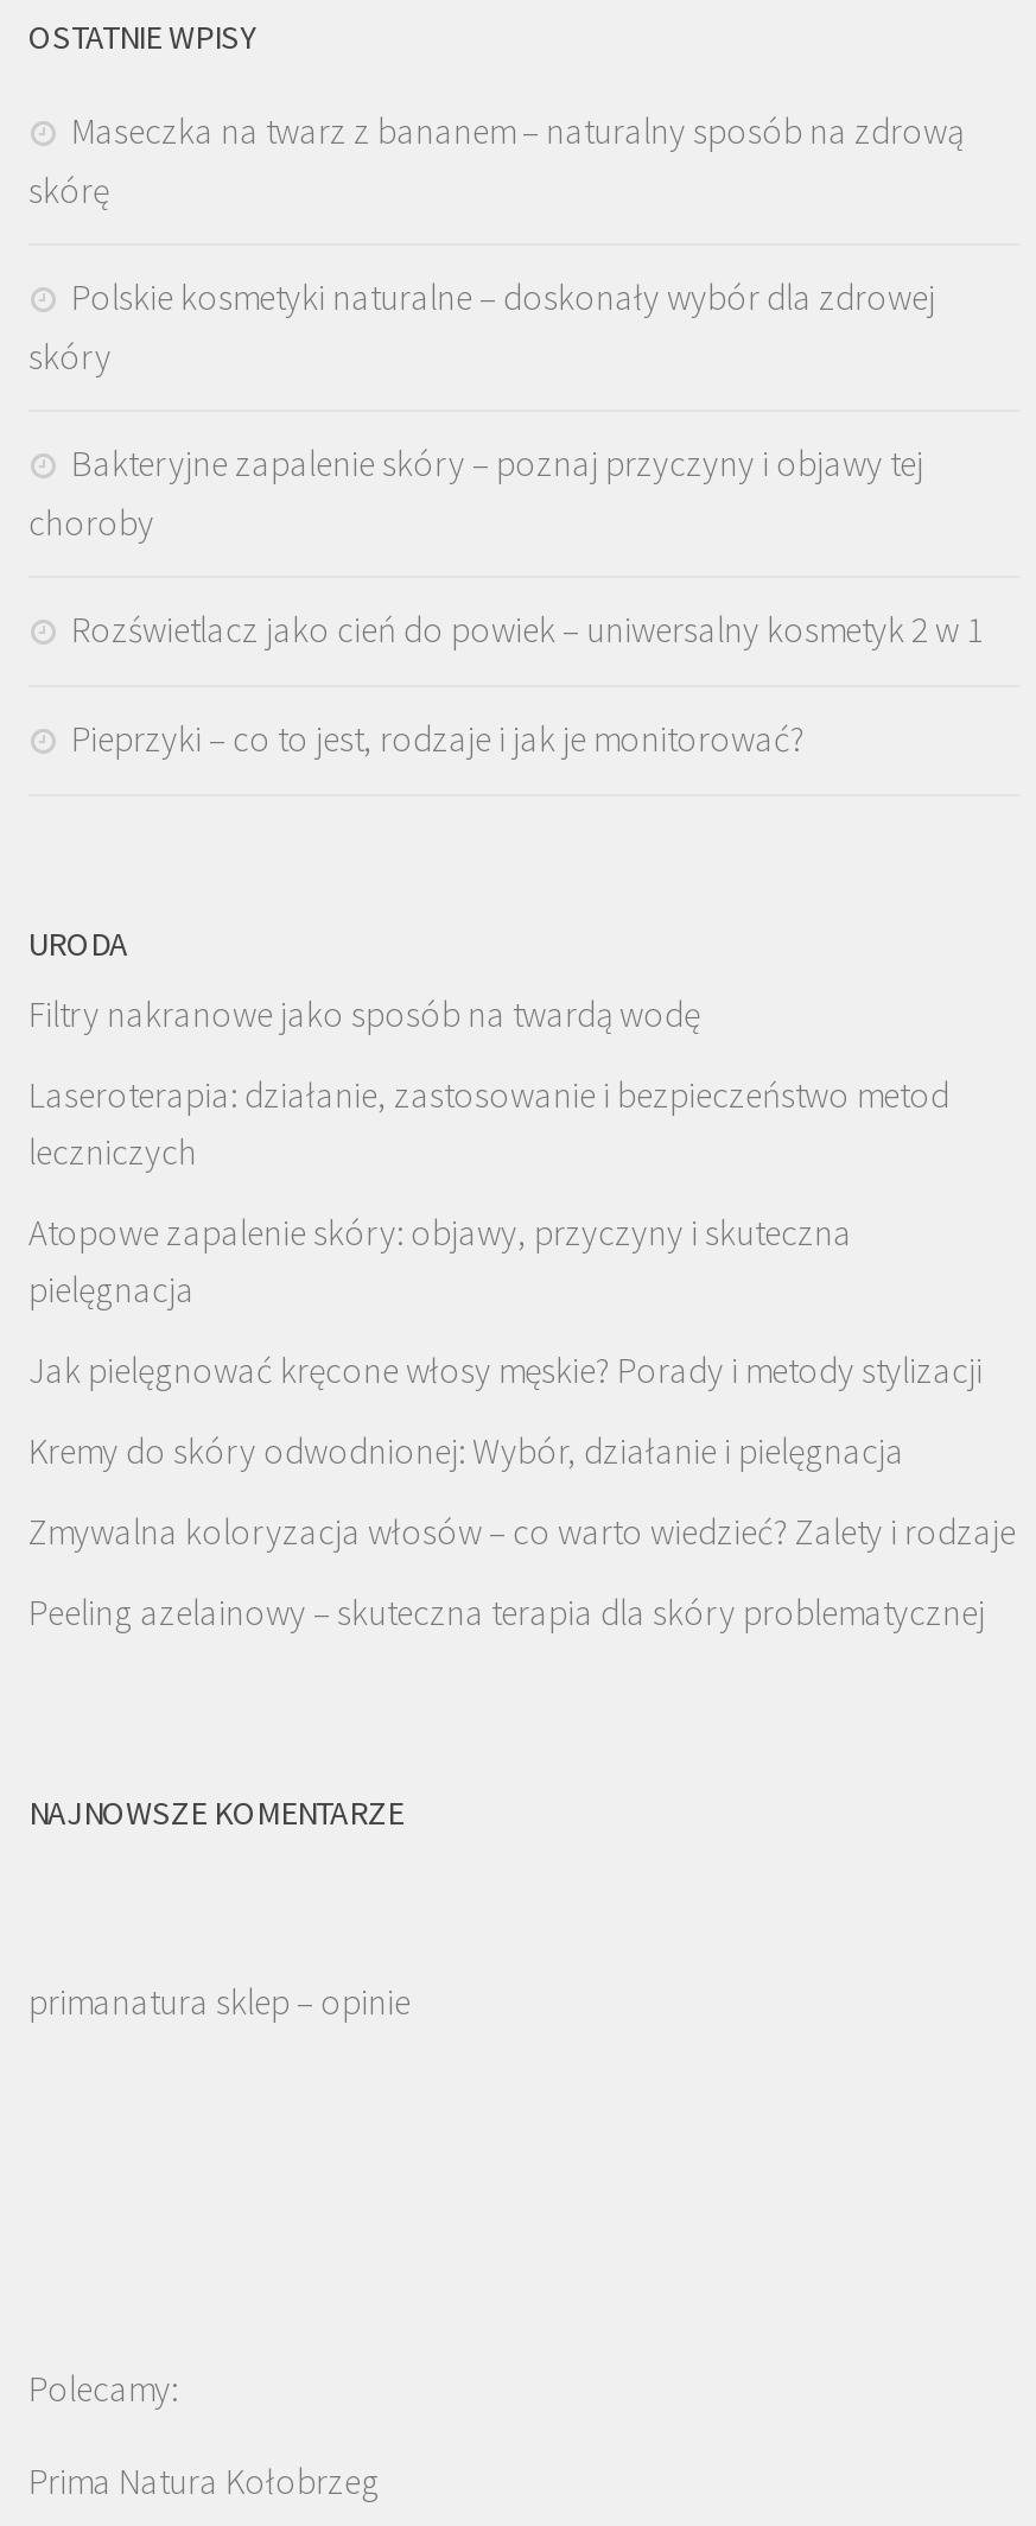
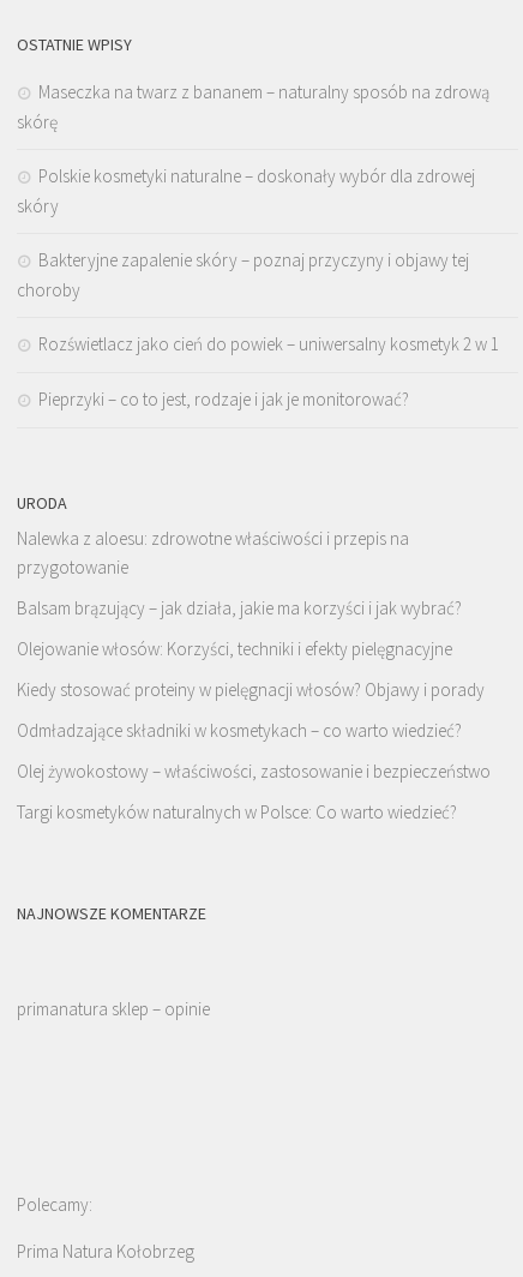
[28,992,700,1037] Filtry nakranowe jako sposób na twardą wodę -> [17,527,409,579] Nalewka z aloesu: zdrowotne właściwości i przepis na | przygotowanie
[28,1073,949,1175] Laseroterapia: działanie, zastosowanie i bezpieczeństwo metod | leczniczych -> [17,597,462,620] Balsam brązujący – jak działa, jakie ma korzyści i jak wybrać?
[28,1211,852,1313] Atopowe zapalenie skóry: objawy, przyczyny i skuteczna | pielęgnacja -> [17,638,452,661] Olejowanie włosów: Korzyści, techniki i efekty pielęgnacyjne
[28,1348,983,1393] Jak pielęgnować kręcone włosy męskie? Porady i metody stylizacji -> [17,679,485,701] Kiedy stosować proteiny w pielęgnacji włosów? Objawy i porady
[28,1429,904,1474] Kremy do skóry odwodnionej: Wybór, działanie i pielęgnacja -> [17,719,462,742] Odmładzające składniki w kosmetykach – co warto wiedzieć?
[28,1510,1016,1555] Zmywalna koloryzacja włosów – co warto wiedzieć? Zalety i rodzaje -> [17,760,491,783] Olej żywokostowy – właściwości, zastosowanie i bezpieczeństwo
[28,1590,985,1635] Peeling azelainowy – skuteczna terapia dla skóry problematycznej -> [17,801,457,824] Targi kosmetyków naturalnych w Polsce: Co warto wiedzieć?

